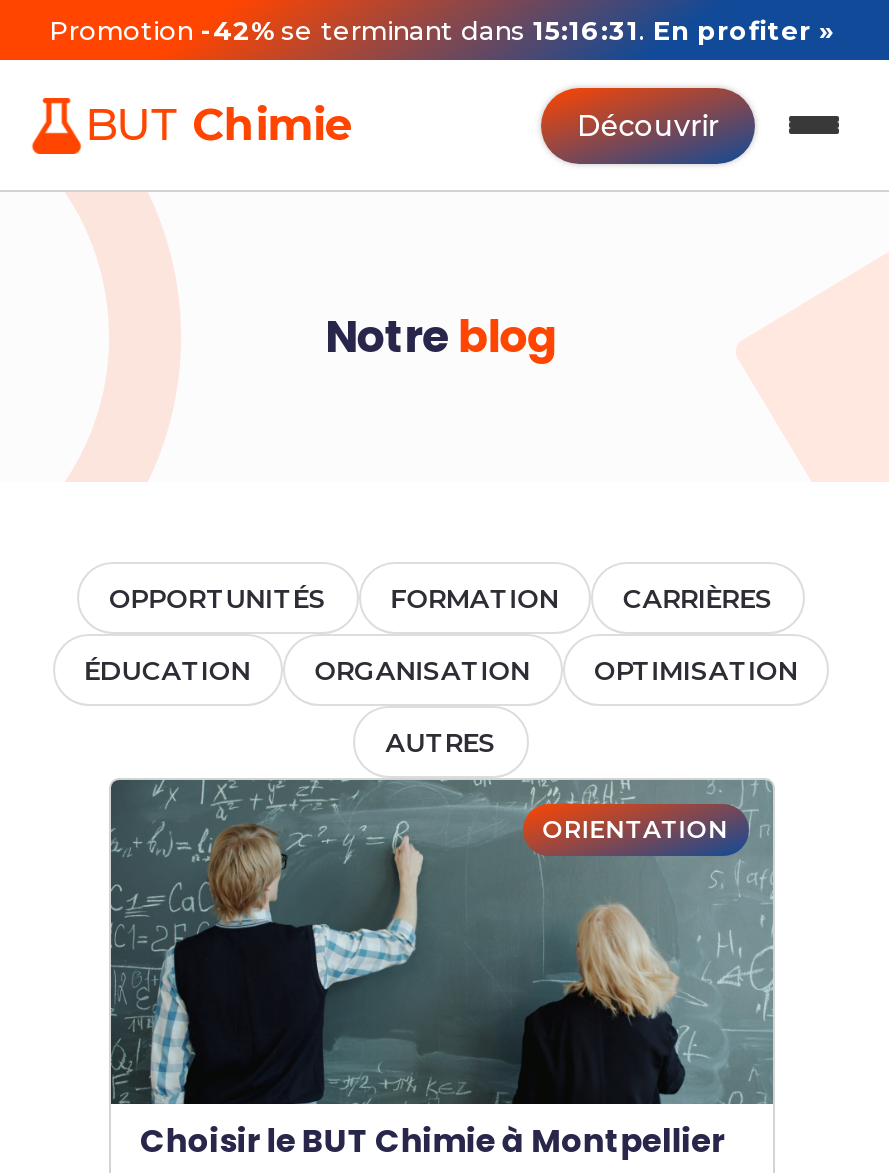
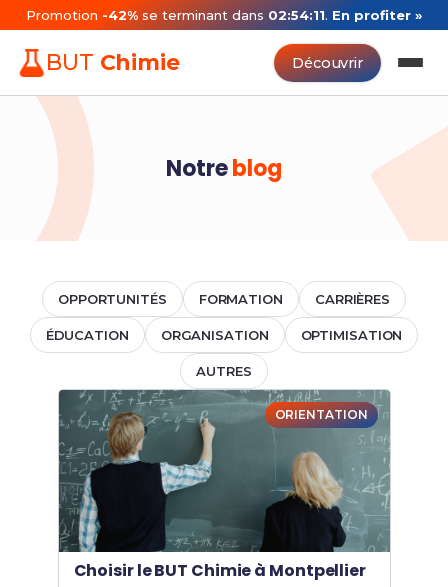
[49,14,833,46] Promotion -42% se terminant dans 15:16:31. En profiter » -> [26,7,422,23] Promotion -42% se terminant dans 02:54:11. En profiter »

